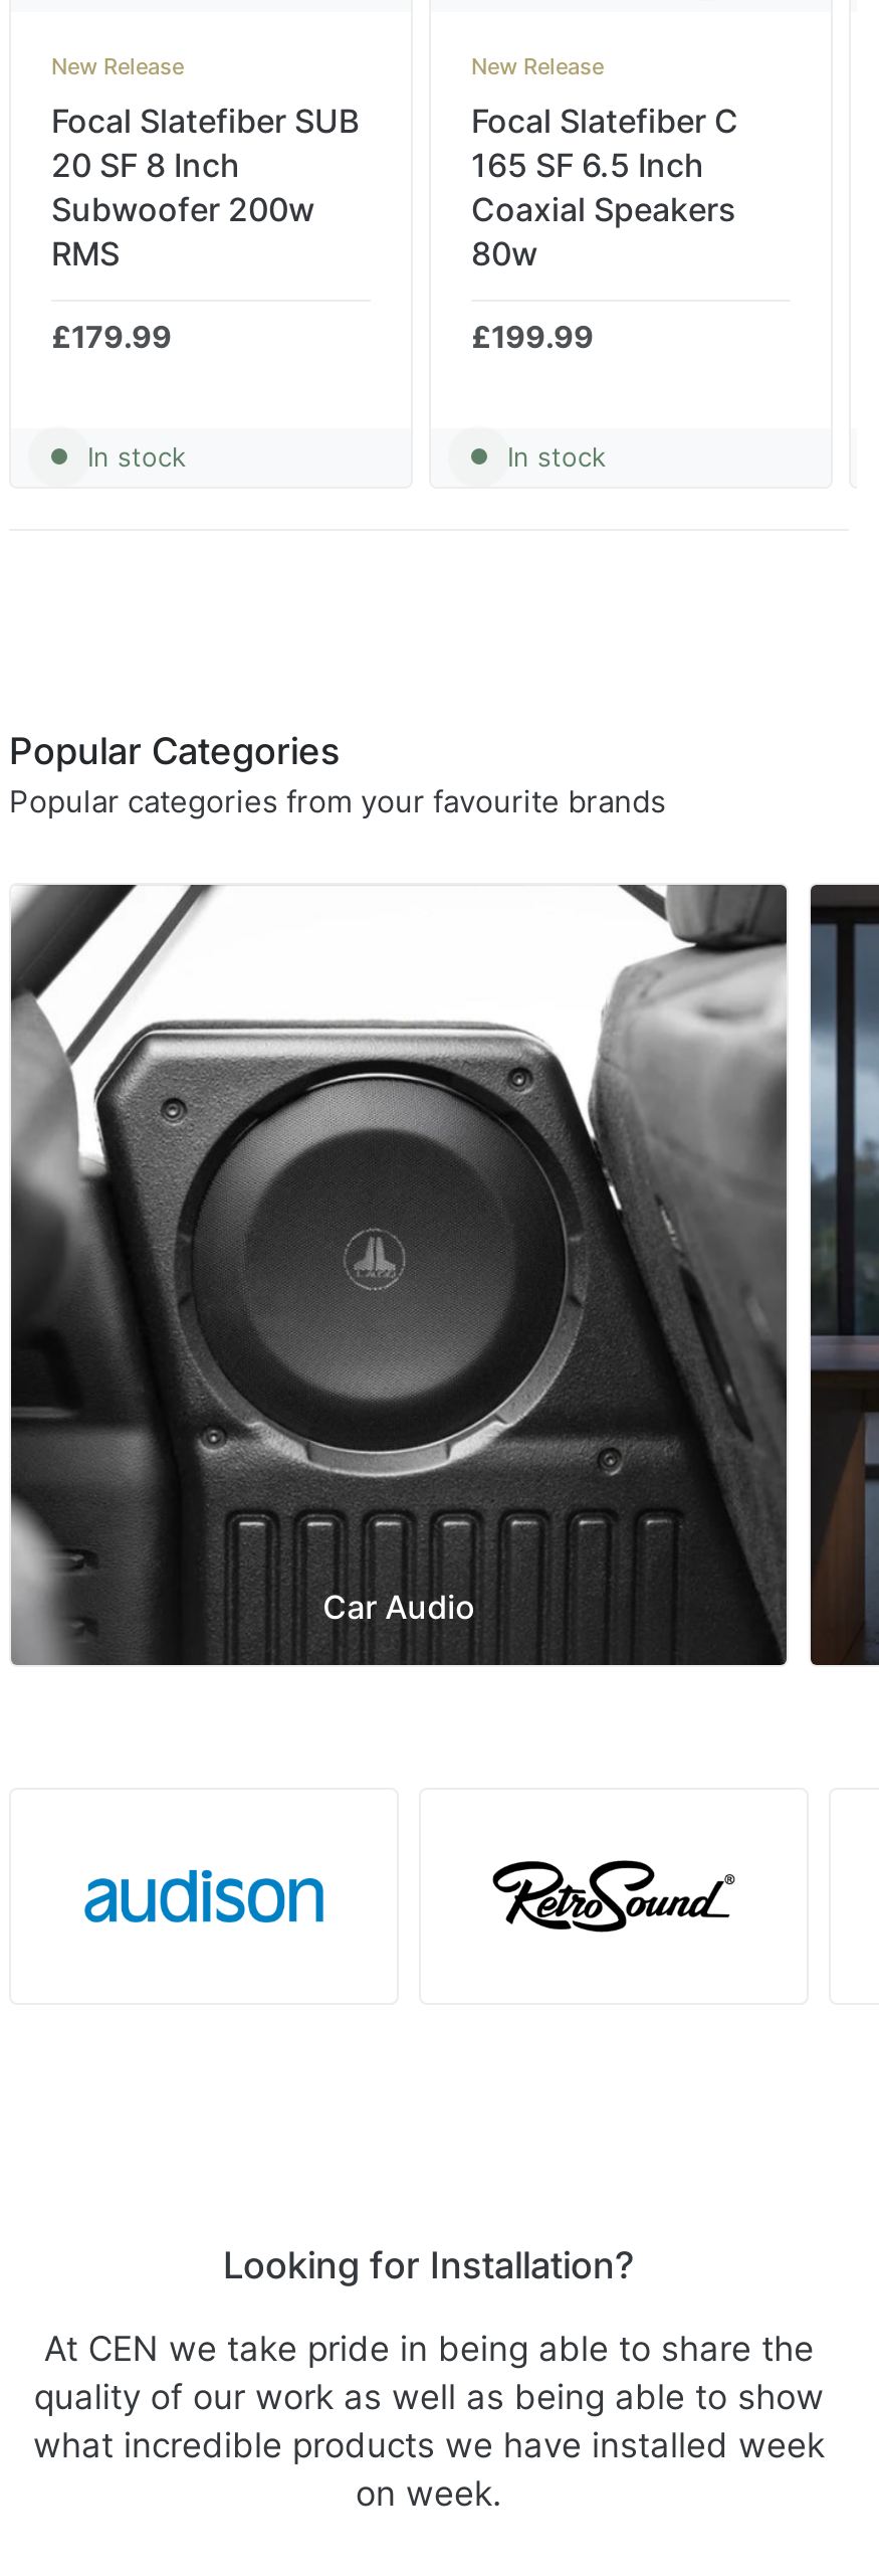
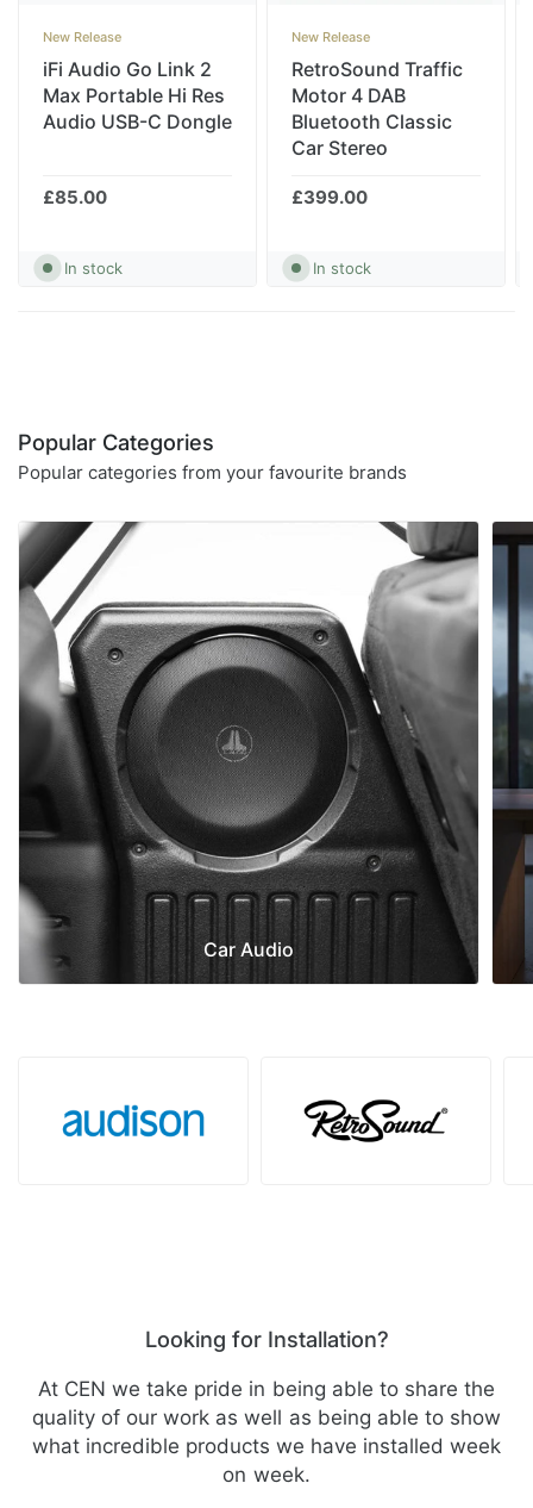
[51,101,359,273] Focal Slatefiber SUB | 20 SF 8 Inch | Subwoofer 200w | RMS -> [43,57,232,133] iFi Audio Go Link 2 | Max Portable Hi Res | Audio USB-C Dongle
[471,101,738,273] Focal Slatefiber C | 165 SF 6.5 Inch | Coaxial Speakers | 80w -> [291,57,463,160] RetroSound Traffic | Motor 4 DAB | Bluetooth Classic | Car Stereo
[51,317,172,355] £179.99 -> [43,185,107,208] £85.00
[471,317,594,355] £199.99 -> [291,185,368,208] £399.00

